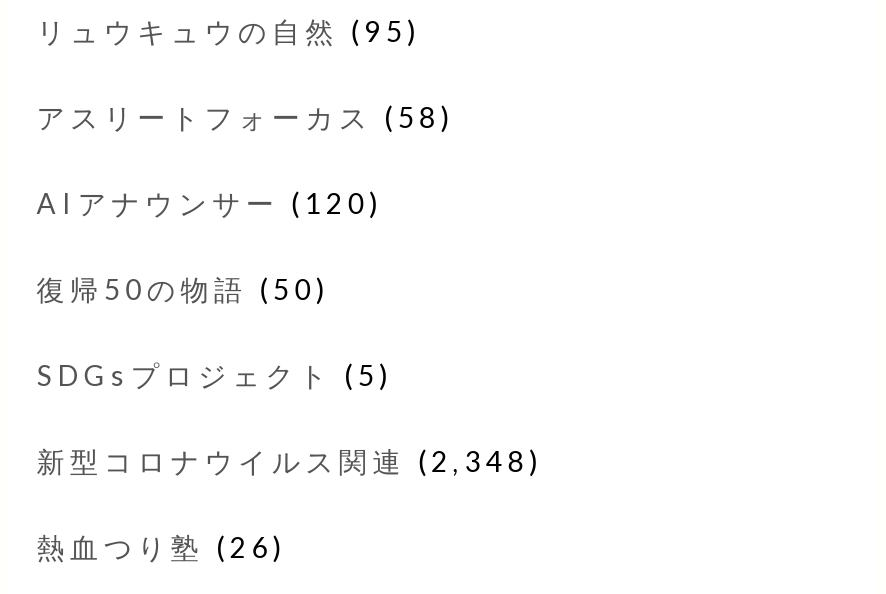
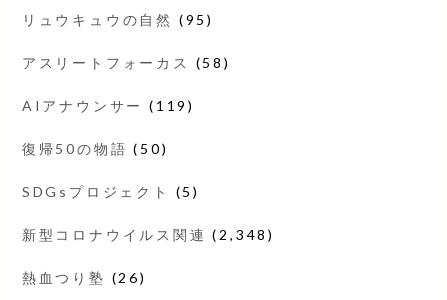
[36,186,383,220] AIアナウンサー(120) -> [22,97,195,114] AIアナウンサー(119)

